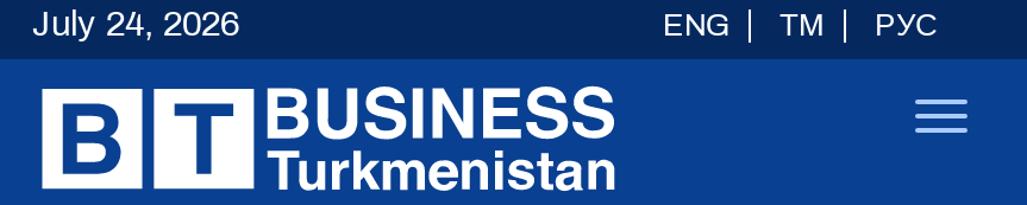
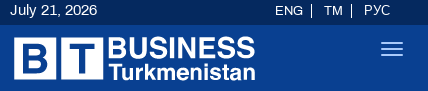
[32,5,239,43] July 24, 2026 -> [10,2,97,18] July 21, 2026

